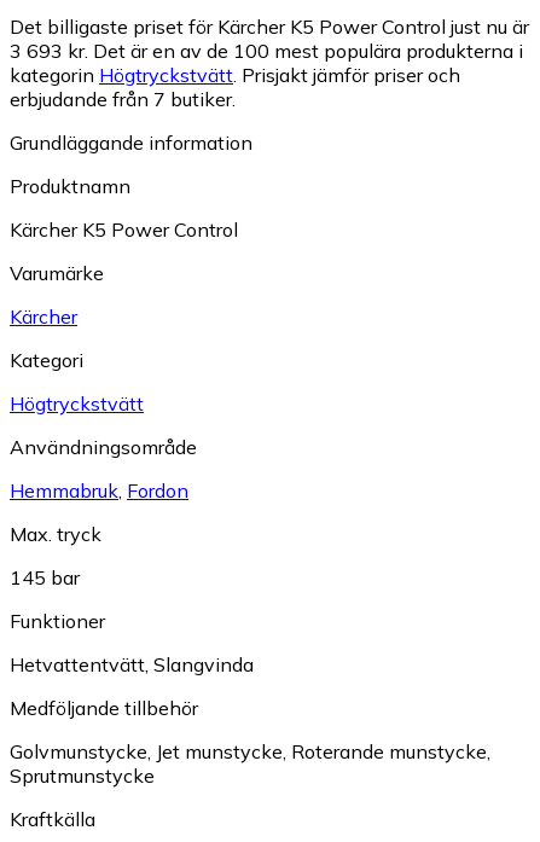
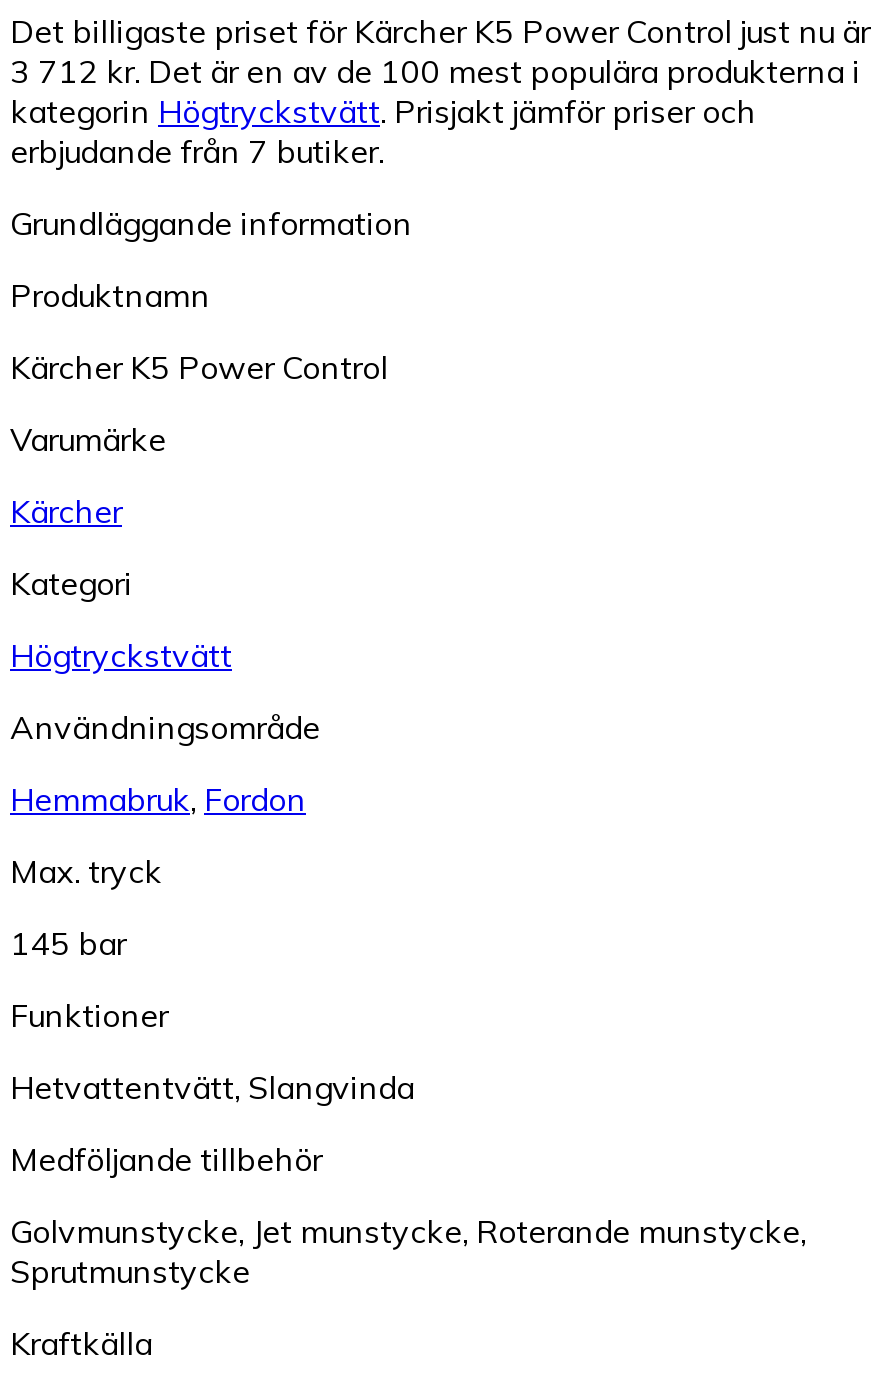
[10,38,523,62] 3 693 kr. Det är en av de 100 mest populära produkterna i -> [10,50,860,90] 3 712 kr. Det är en av de 100 mest populära produkterna i

